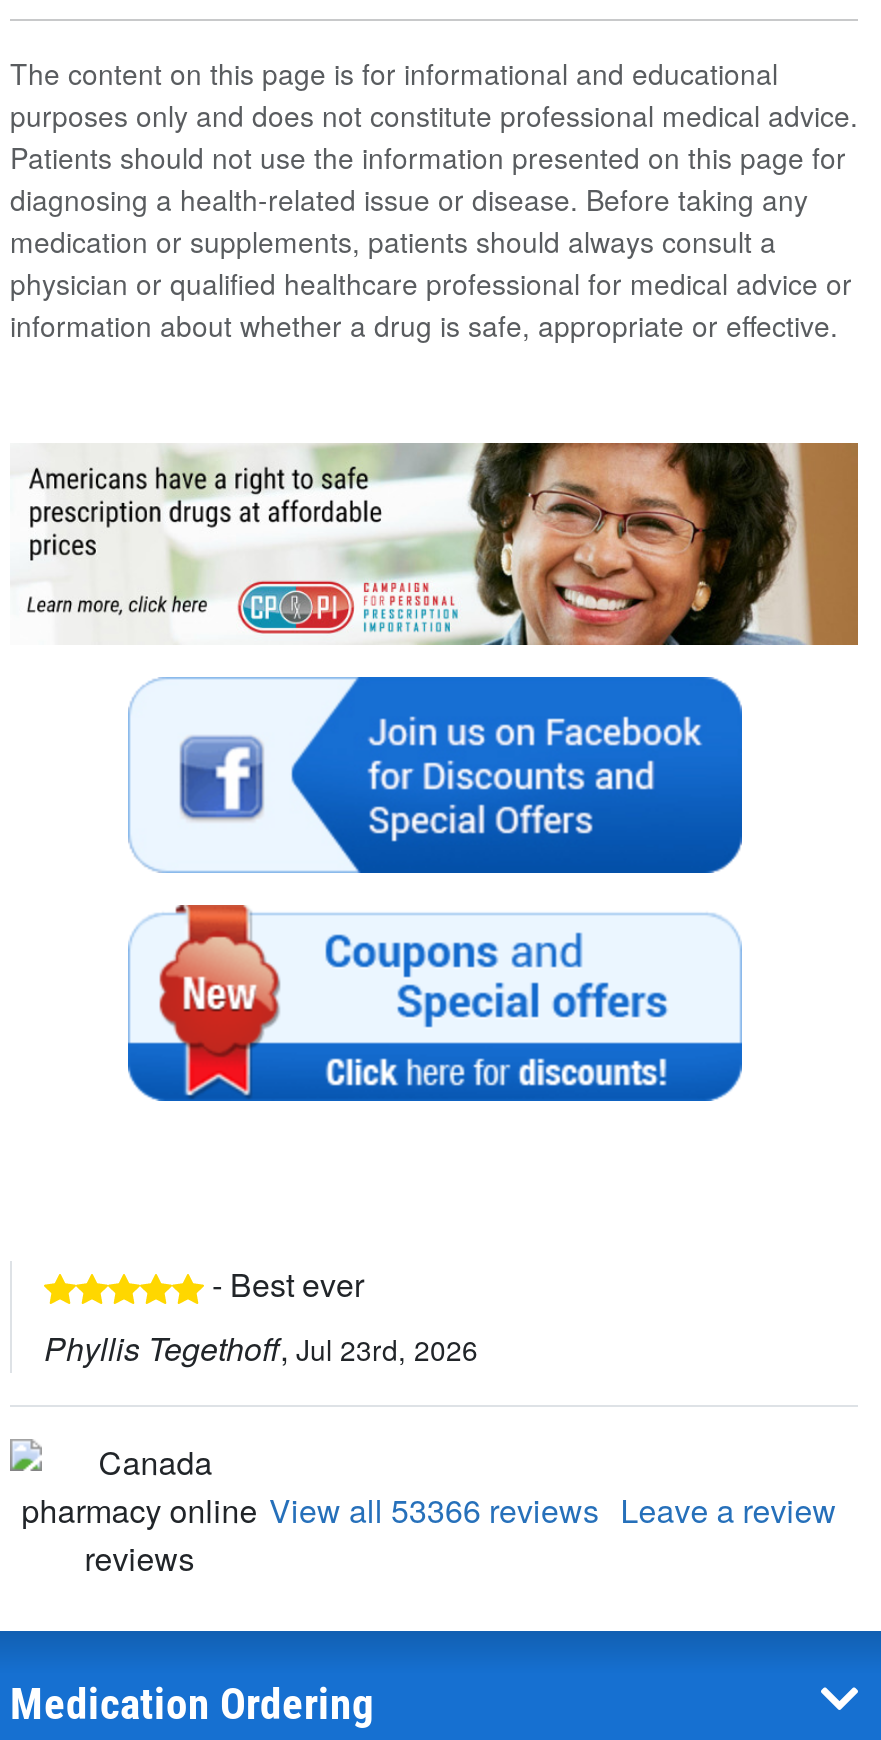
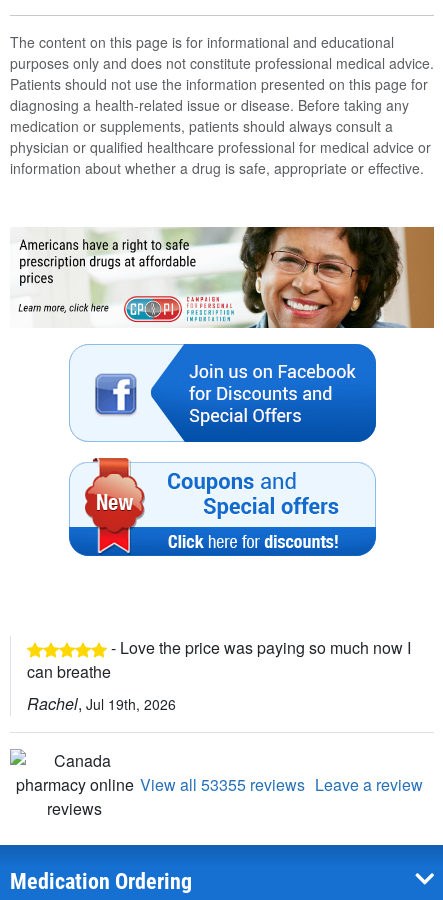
[44,1261,478,1371] - Best ever | Phyllis Tegethoff, Jul 23rd, 2026 -> [27,636,411,715] - Love the price was paying so much now I | can breathe | Rachel, Jul 19th, 2026
[269,1487,836,1533] View all 53366 reviews Leave a review -> [139,773,423,796] View all 53355 reviews Leave a review

